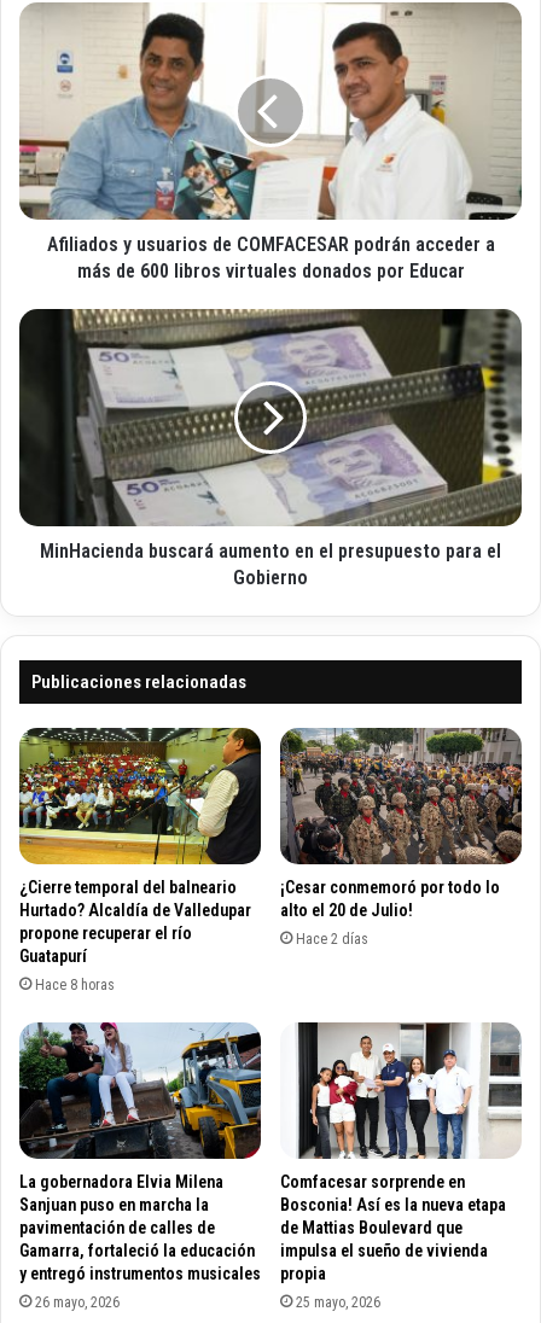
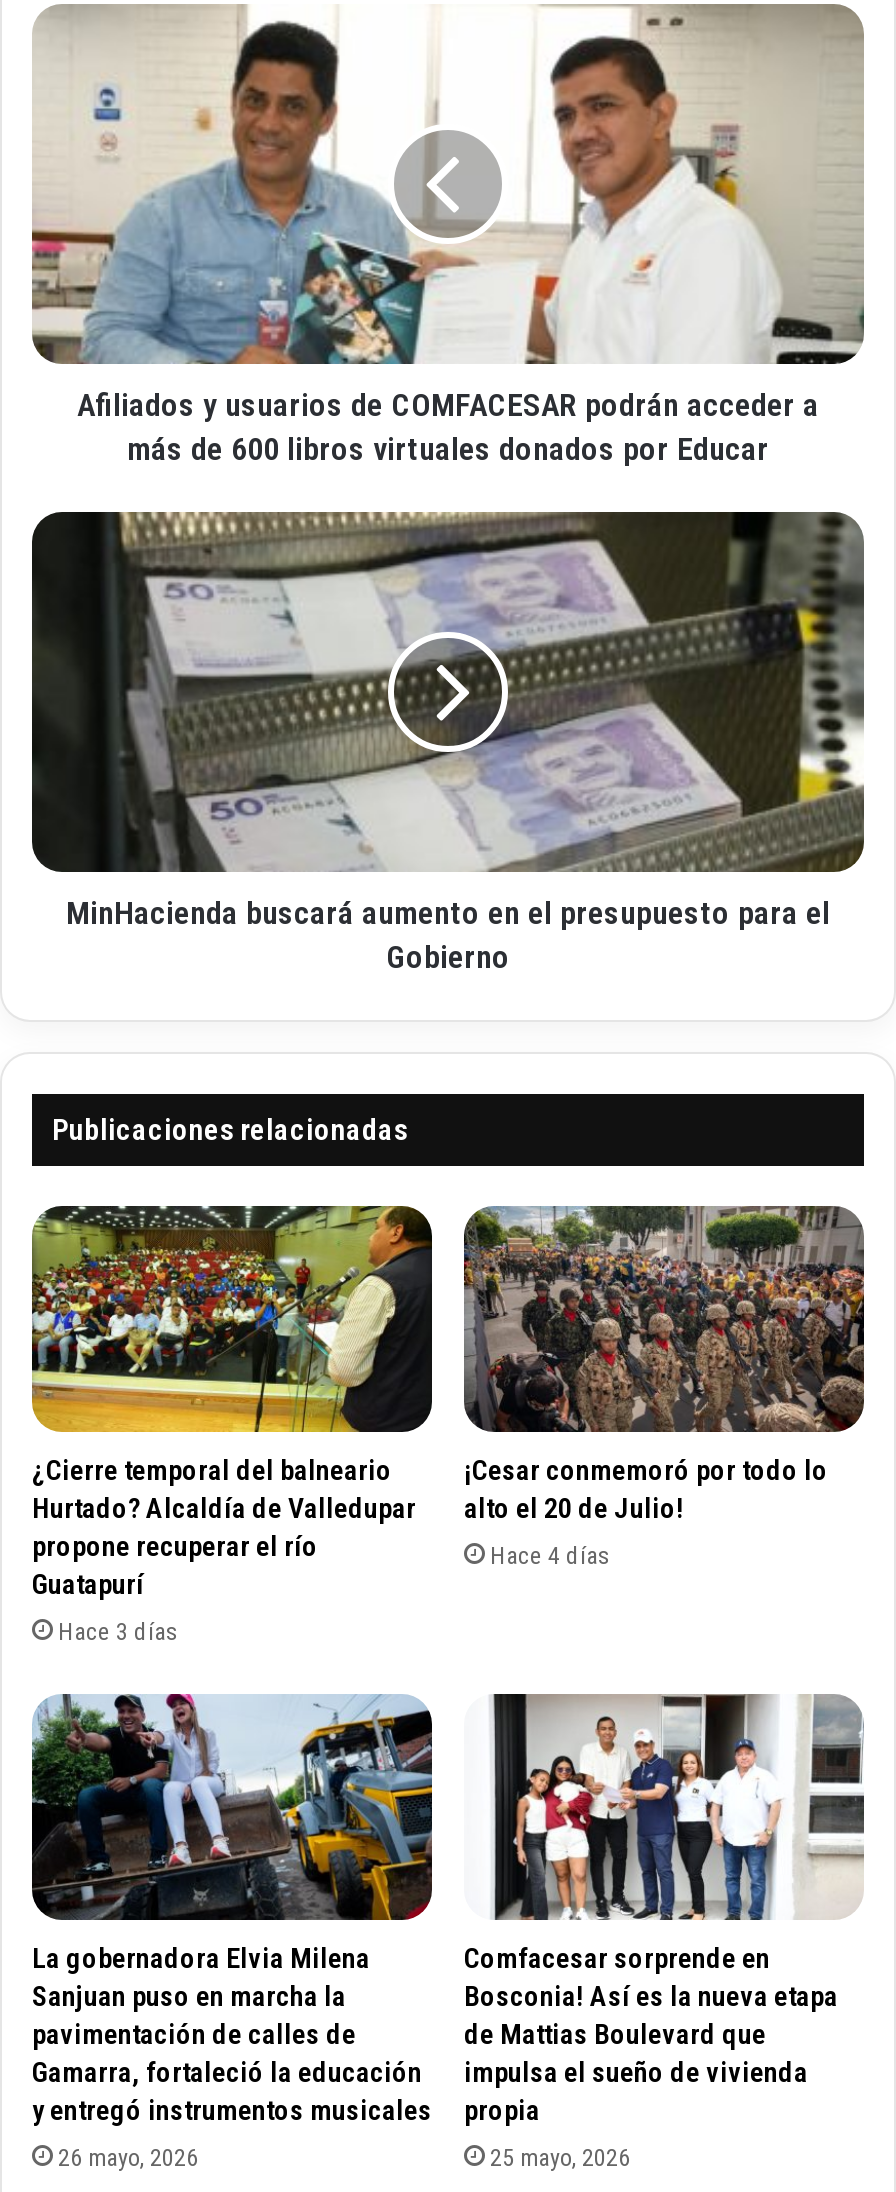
[296,931,368,948] Hace 2 días -> [490,1543,610,1571] Hace 4 días
[35,977,115,994] Hace 8 horas -> [58,1619,178,1647] Hace 3 días

